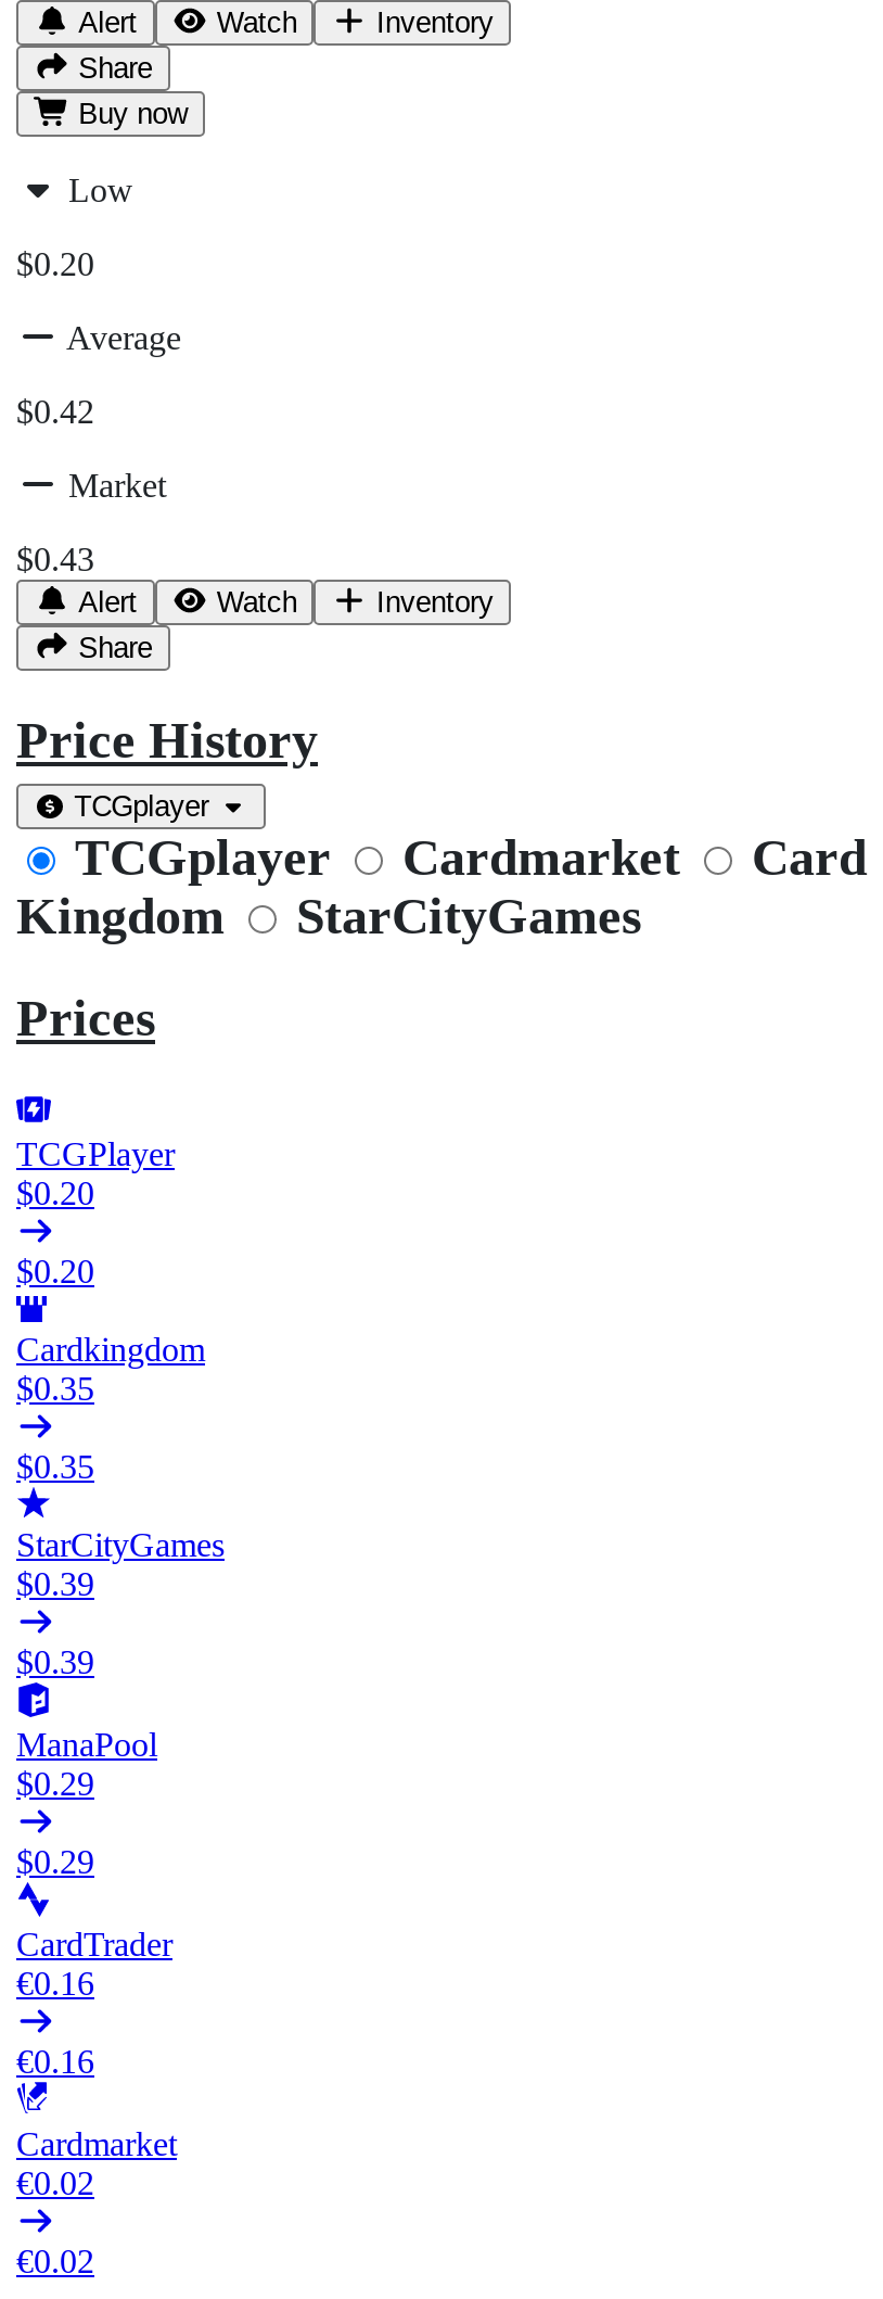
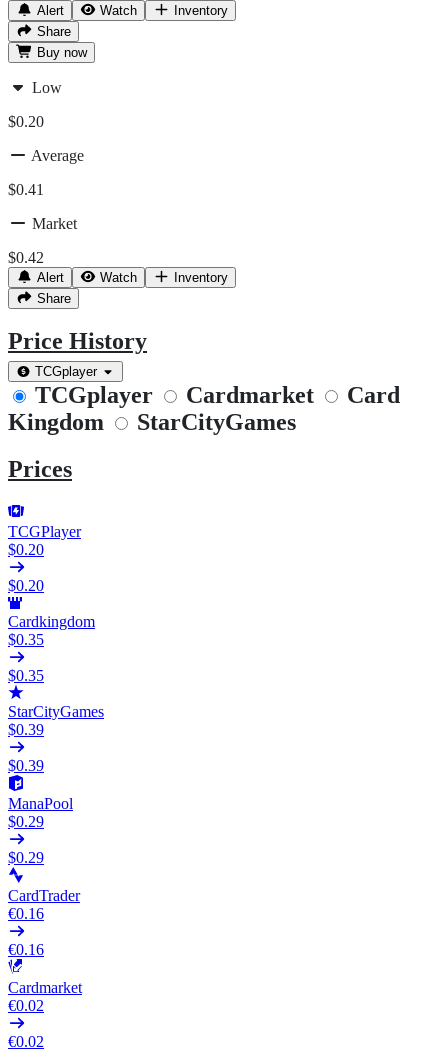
[16,392,94,429] $0.42 -> [8,180,44,197] $0.41
[16,539,94,576] $0.43 -> [8,248,44,265] $0.42

